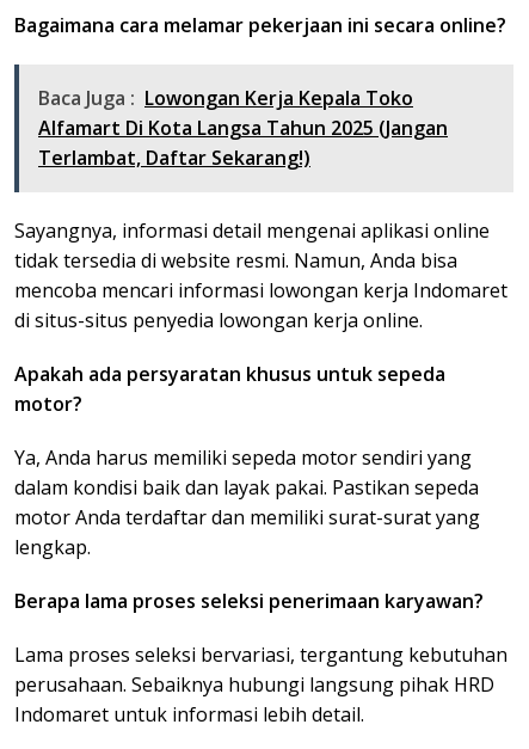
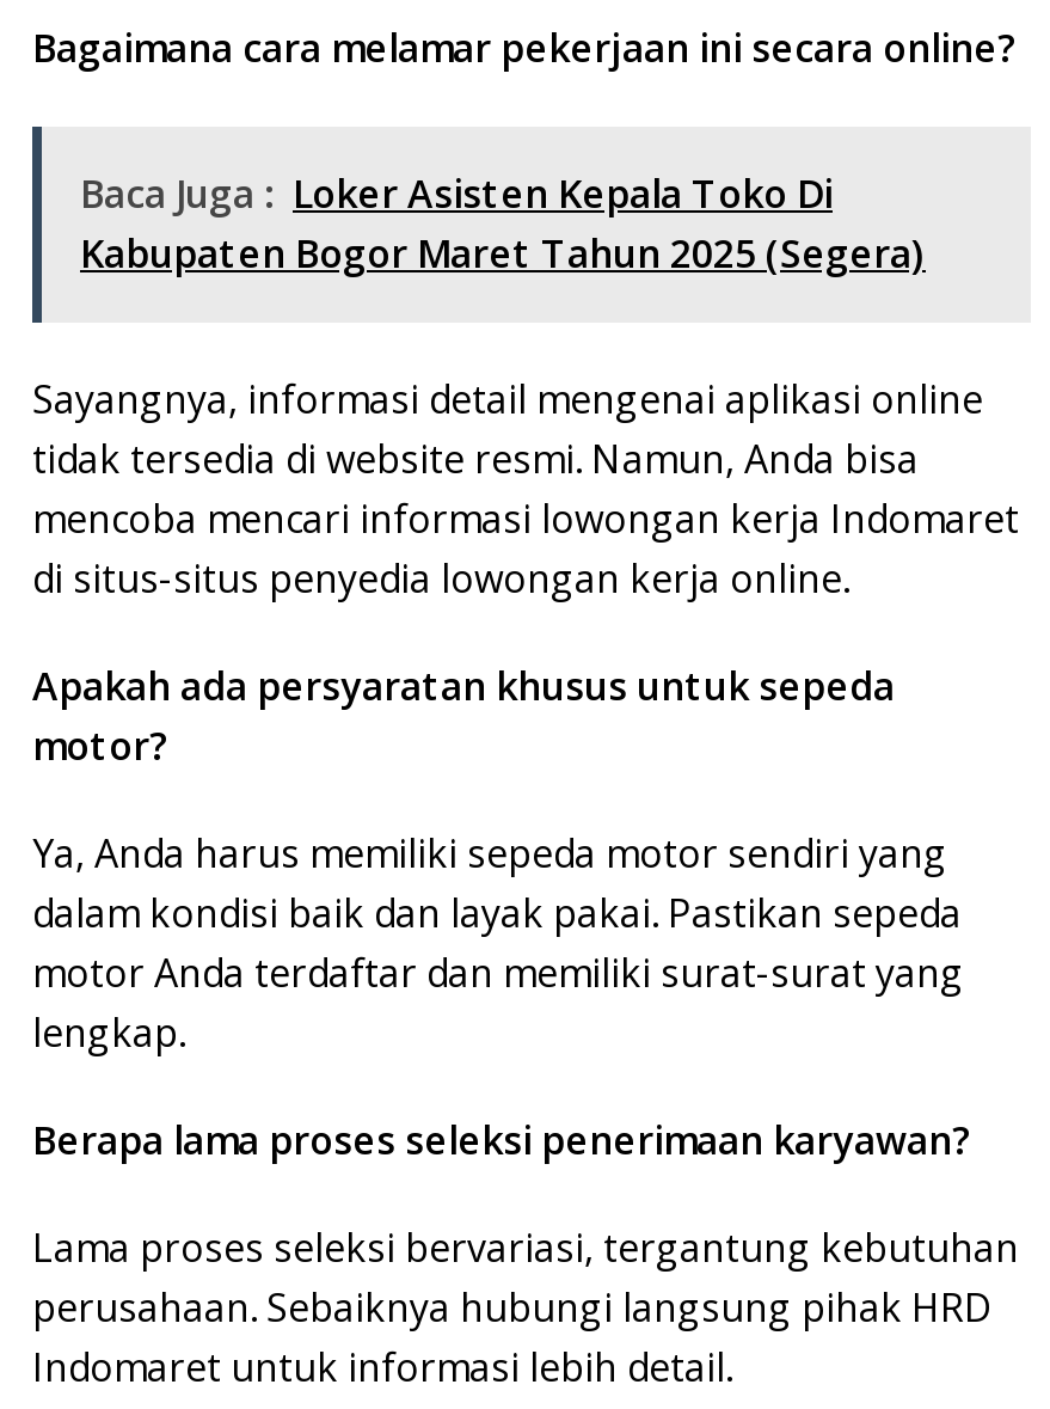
[38,85,448,171] Baca Juga : Lowongan Kerja Kepala Toko | Alfamart Di Kota Langsa Tahun 2025 (Jangan | Terlambat, Daftar Sekarang!) -> [80,168,926,280] Baca Juga : Loker Asisten Kepala Toko Di | Kabupaten Bogor Maret Tahun 2025 (Segera)

